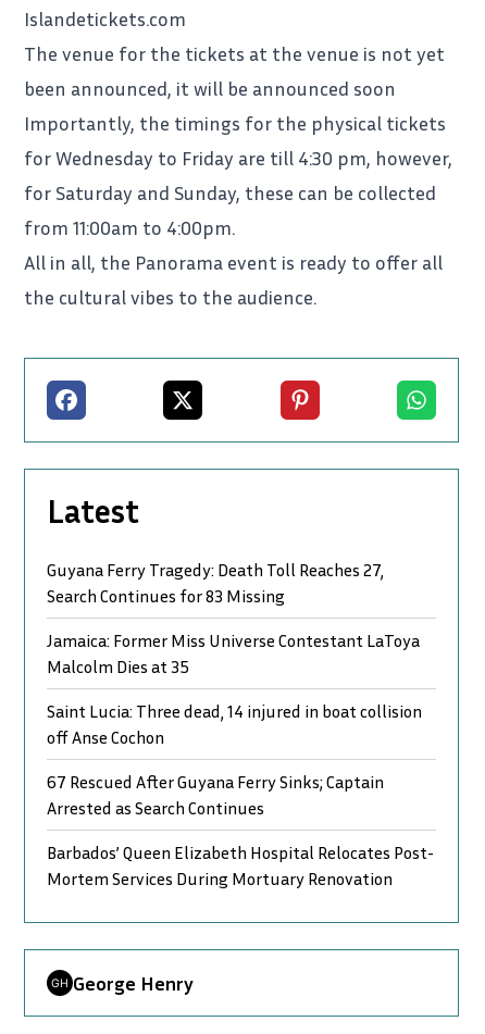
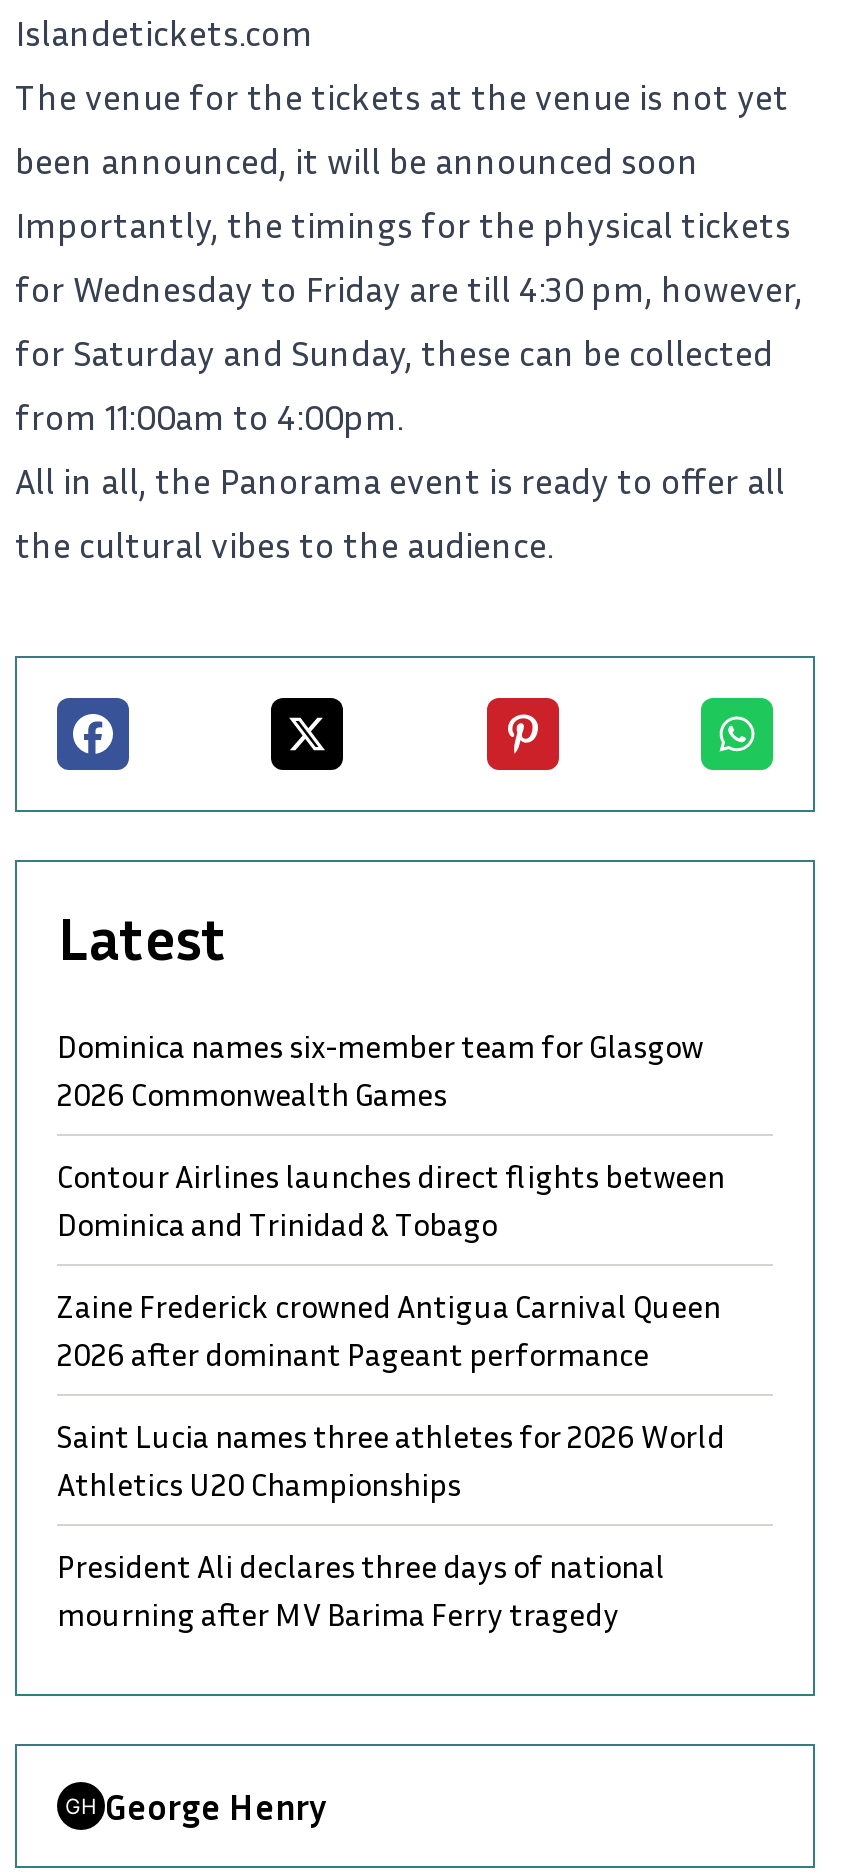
[47,559,384,607] Guyana Ferry Tragedy: Death Toll Reaches 27, | Search Continues for 83 Missing -> [57,1026,703,1114] Dominica names six-member team for Glasgow | 2026 Commonwealth Games
[47,629,420,677] Jamaica: Former Miss Universe Contestant LaToya | Malcolm Dies at 35 -> [57,1156,725,1244] Contour Airlines launches direct flights between | Dominica and Trinidad & Tobago
[47,700,422,748] Saint Lucia: Three dead, 14 injured in boat collision | off Anse Cochon -> [57,1286,721,1374] Zaine Frederick crowned Antigua Carnival Queen | 2026 after dominant Pageant performance
[47,771,384,819] 67 Rescued After Guyana Ferry Sinks; Captain | Arrested as Search Continues -> [57,1416,725,1504] Saint Lucia names three athletes for 2026 World | Athletics U20 Championships
[47,841,434,889] Barbados’ Queen Elizabeth Hospital Relocates Post- | Mortem Services During Mortuary Renovation -> [57,1546,665,1634] President Ali declares three days of national | mourning after MV Barima Ferry tragedy

